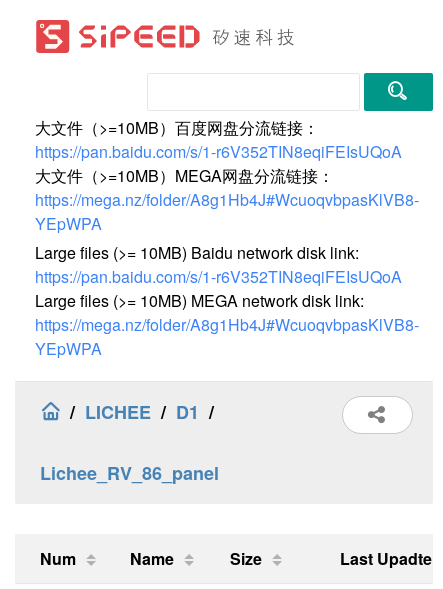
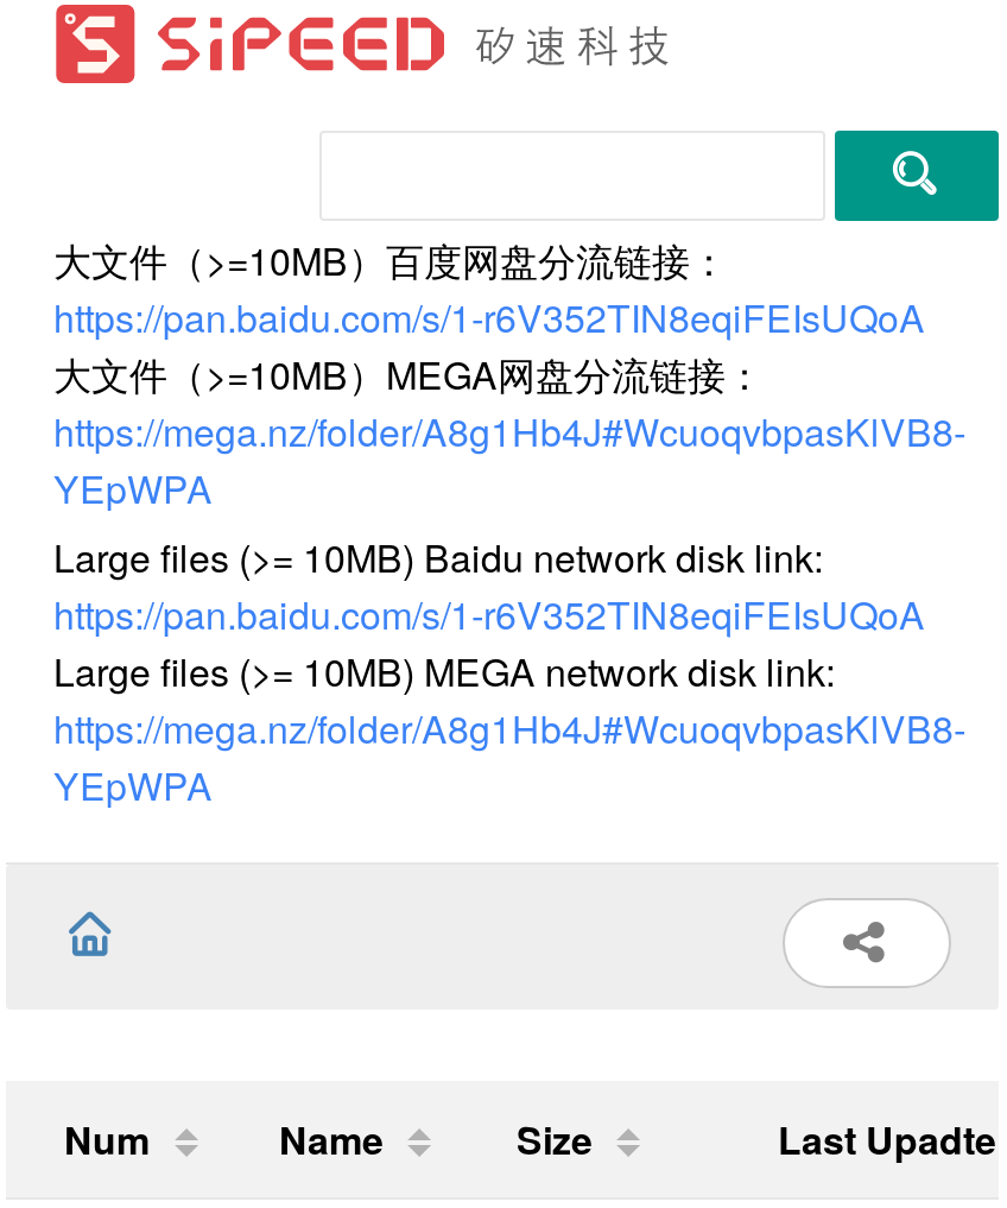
[40,399,219,486] / LICHEE / D1 / | Lichee_RV_86_panel -> none

